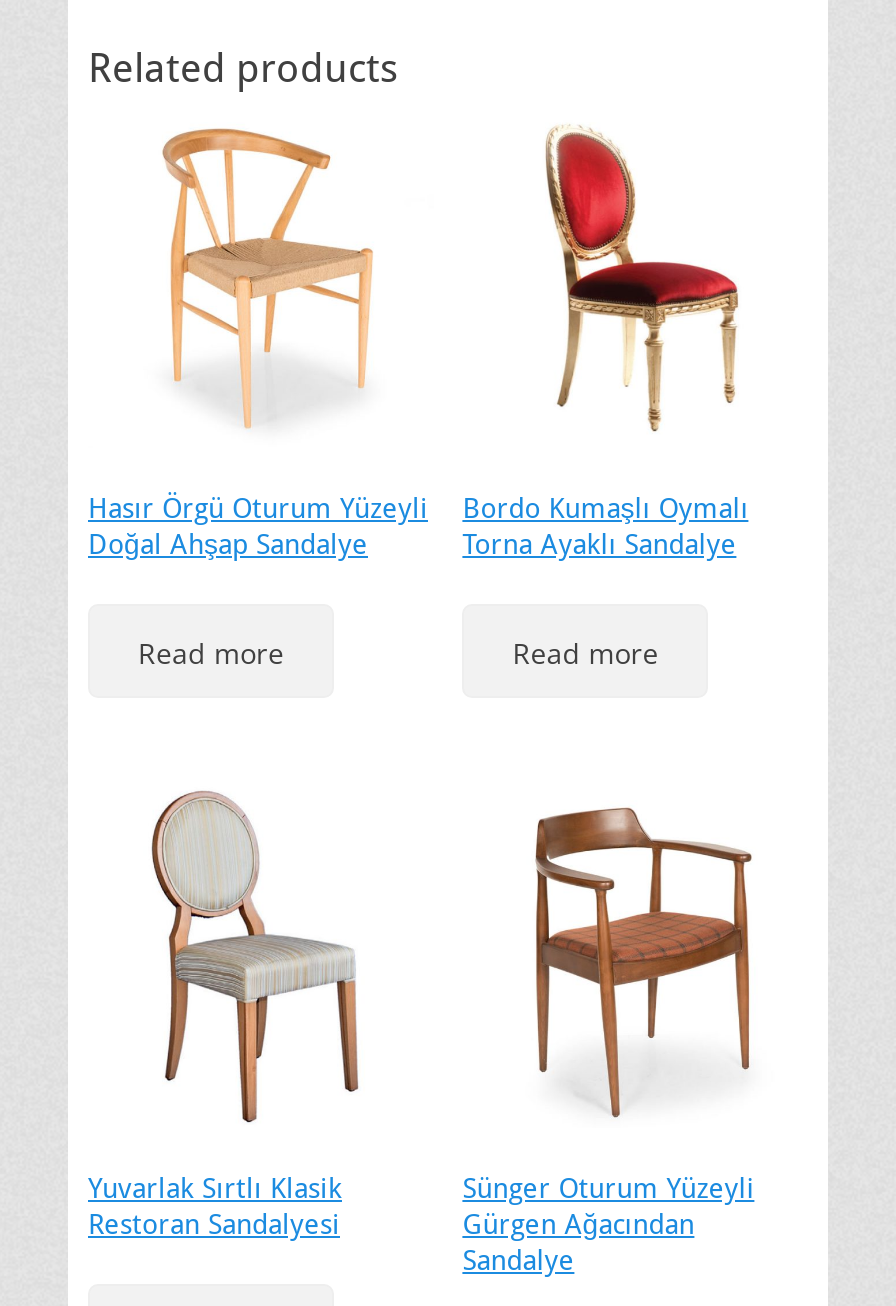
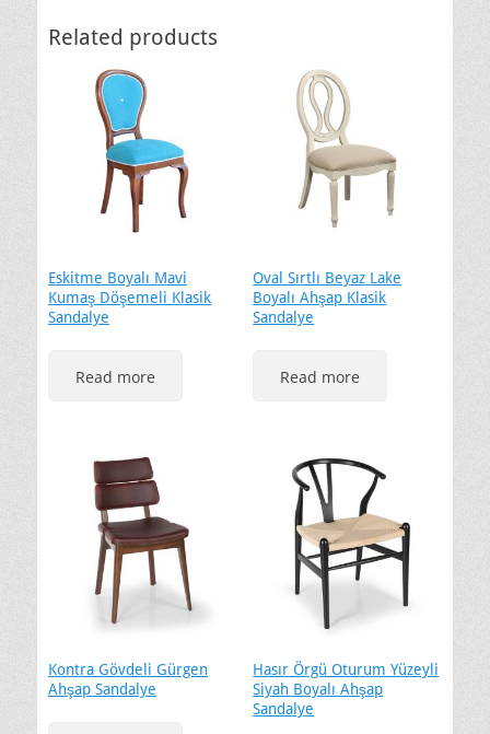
[160,128,374,428] [image] -> [93,69,202,233] [image]
[462,132,748,561] [image] | Bordo Kumaşlı Oymalı | Torna Ayaklı Sandalye -> [253,73,402,326] [image] | Oval Sırtlı Beyaz Lake | Boyalı Ahşap Klasik | Sandalye
moved [88,493,428,525] -> [253,661,439,678]: Hasır Örgü Oturum Yüzeyli
[88,529,368,561] Doğal Ahşap Sandalye -> [48,270,211,326] Eskitme Boyalı Mavi | Kumaş Döşemeli Klasik | Sandalye
[88,790,370,1240] [image] | Yuvarlak Sırtlı Klasik | Restoran Sandalyesi -> [48,453,208,698] [image] | Kontra Gövdeli Gürgen | Ahşap Sandalye
[534,802,754,1118] [image] -> [291,457,411,630] [image]
[462,1172,754,1240] Sünger Oturum Yüzeyli | Gürgen Ağacından -> [253,681,383,698] Siyah Boyalı Ahşap

